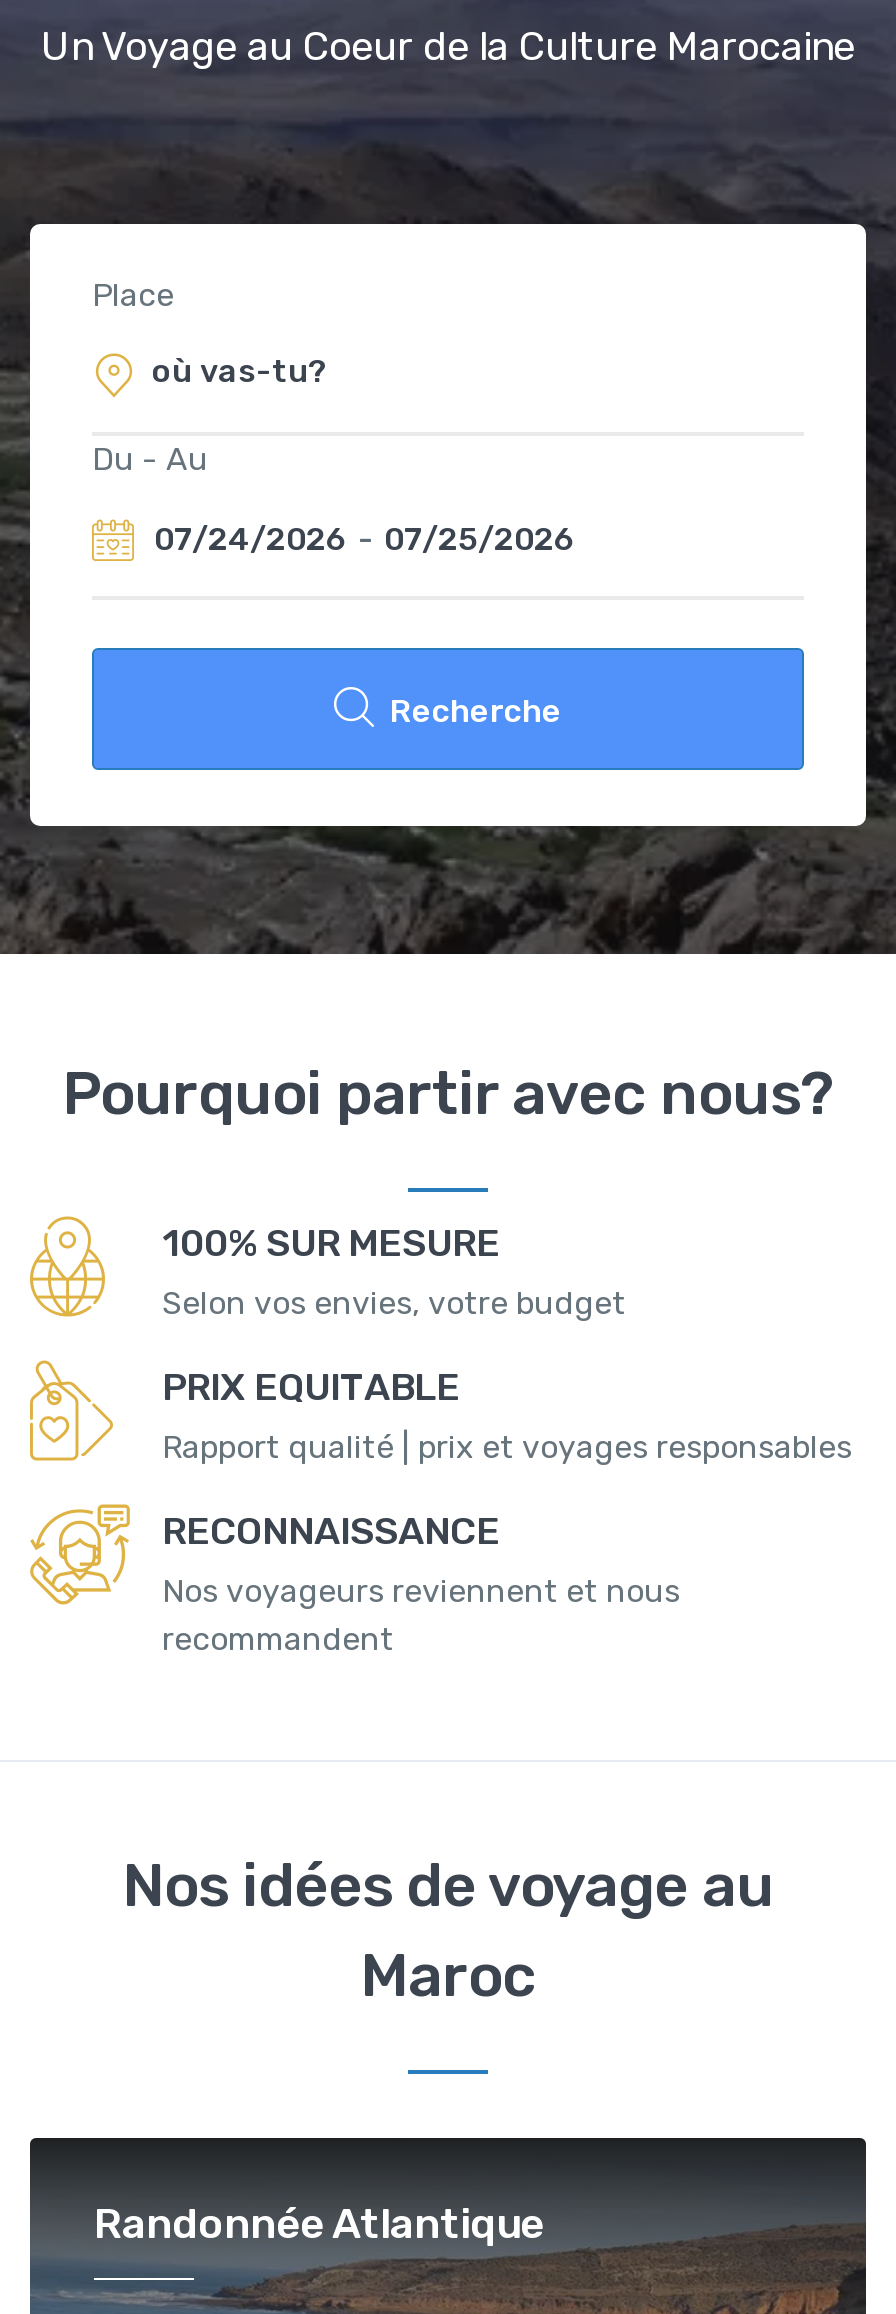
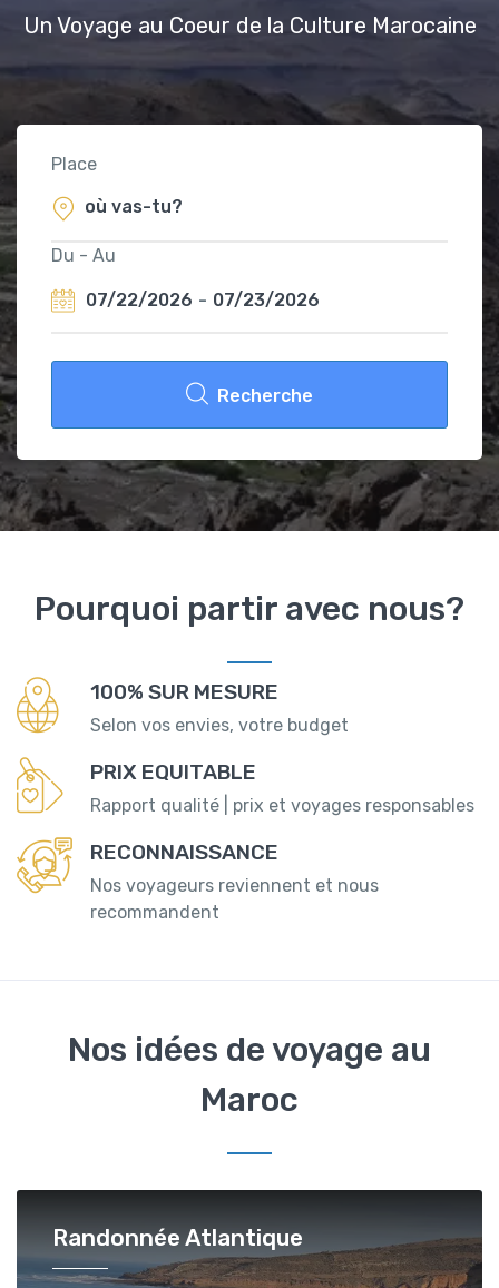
[154,520,576,558] 07/24/2026 - 07/25/2026 -> [86,289,320,311] 07/22/2026 - 07/23/2026

